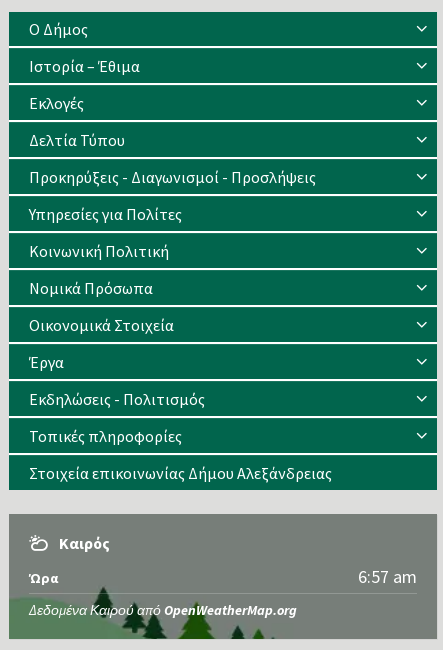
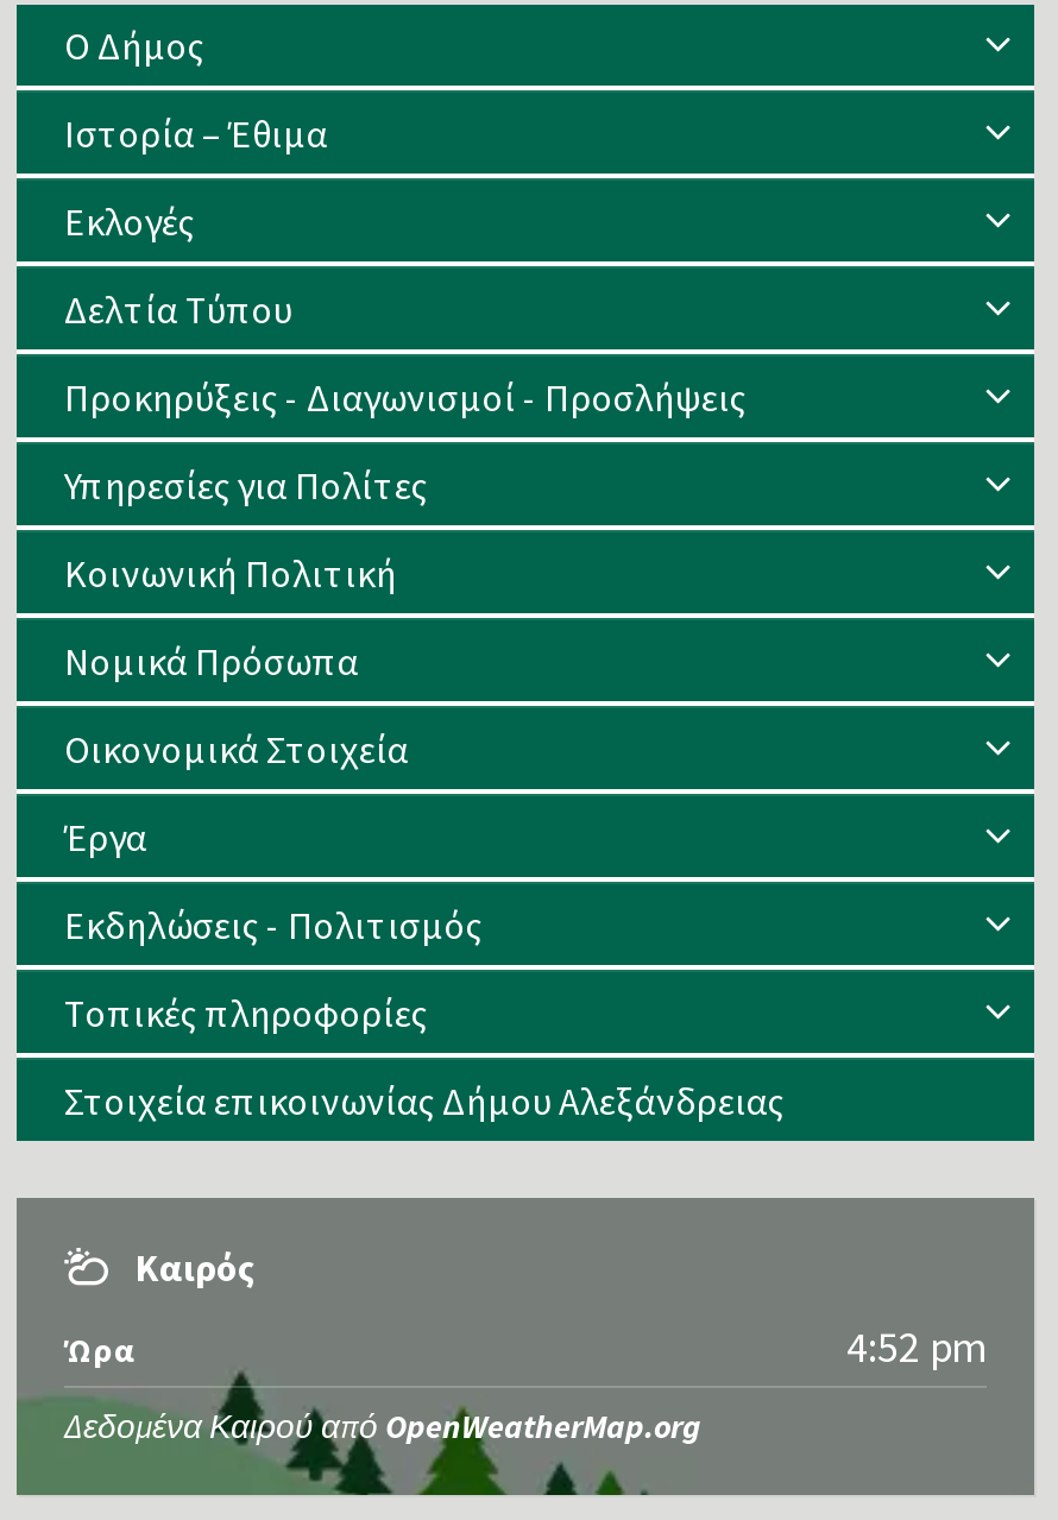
[358,565,417,588] 6:57 am -> [846,1320,987,1375] 4:52 pm

